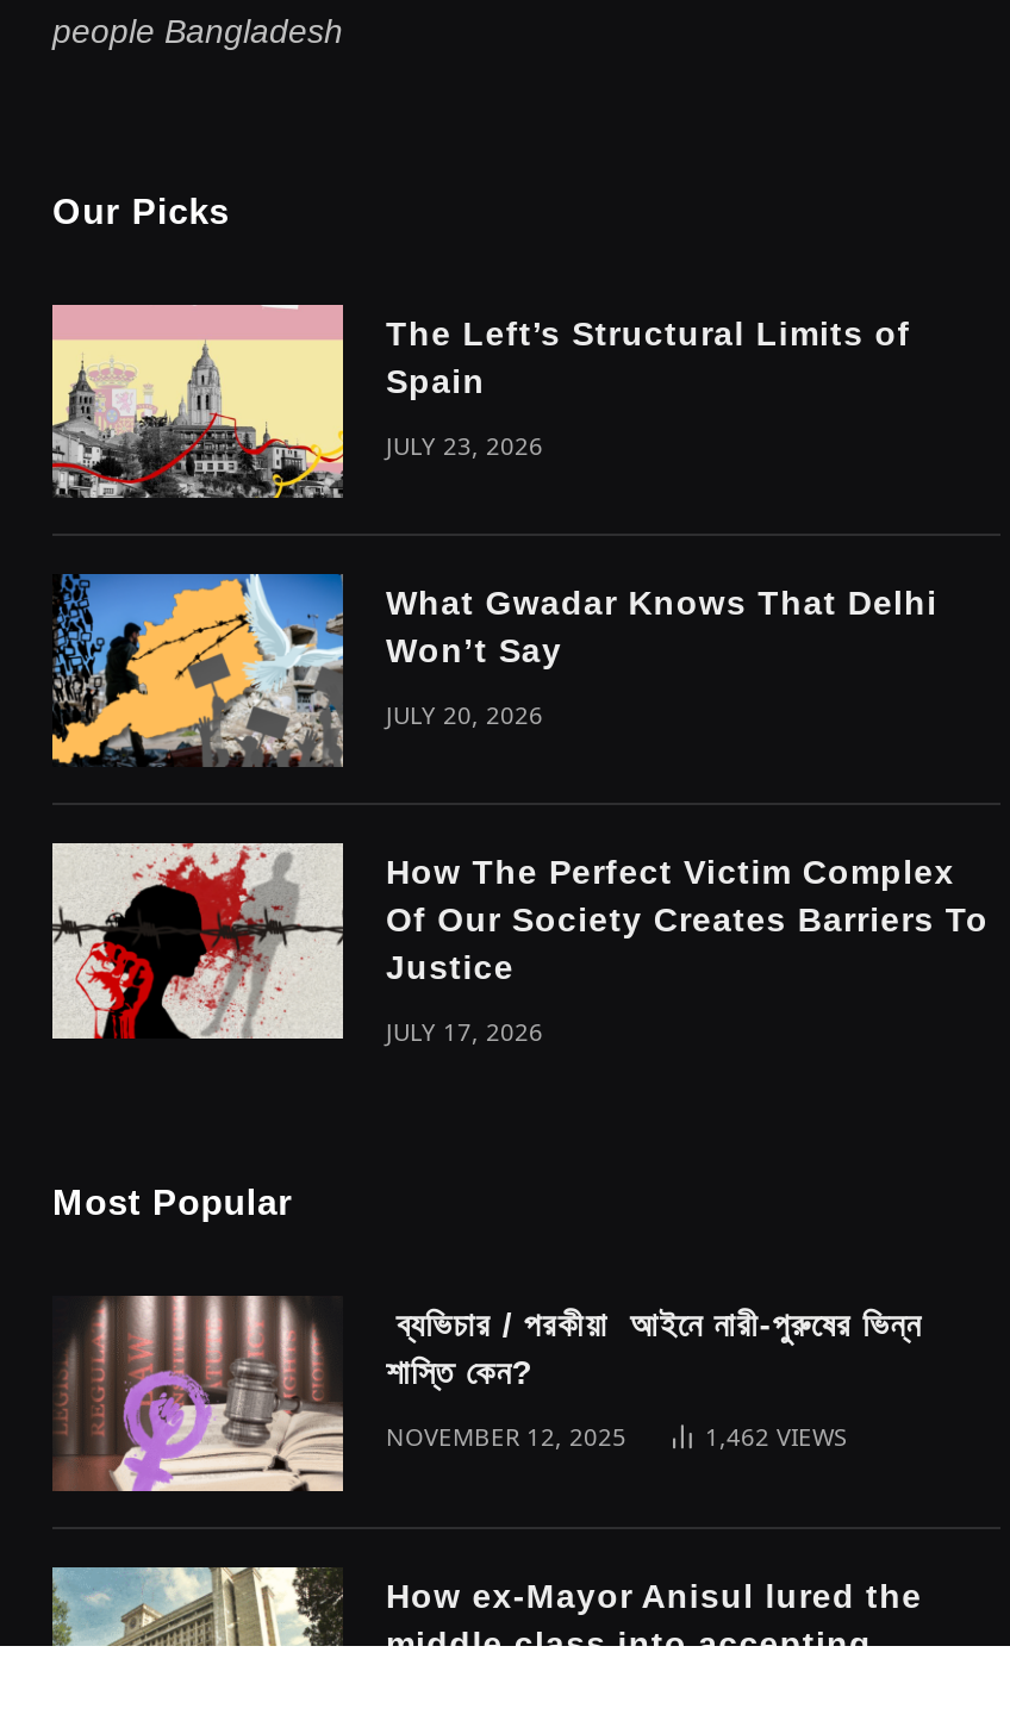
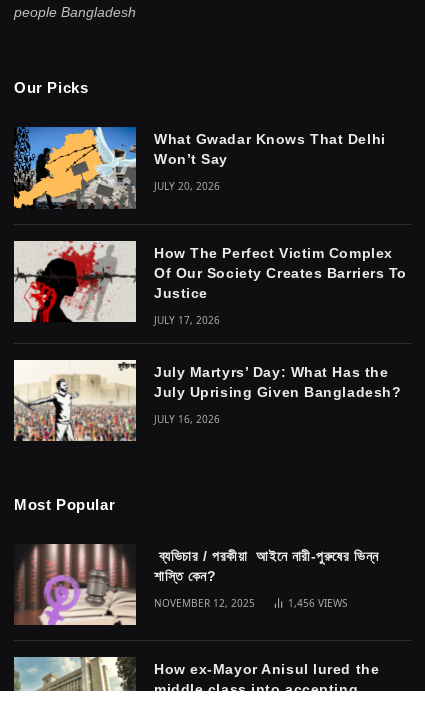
[50,303,911,500] [image] | The Left’s Structural Limits of | Spain | JULY 23, 2026 -> none
moved [48,572,989,1048] -> [12,127,407,327]: [image] | What Gwadar Knows That Delhi | Won’t Say | JULY 20, 2026 | How The Perfect Victim Complex | Of Our Society Creates Barriers To | Justice | JULY 17, 2026
none -> [13,359,401,442] [image] | July Martyrs’ Day: What Has the | July Uprising Given Bangladesh? | JULY 16, 2026
[705,1420,846,1453] 1,462 VIEWS -> [288,596,347,610] 1,456 VIEWS

